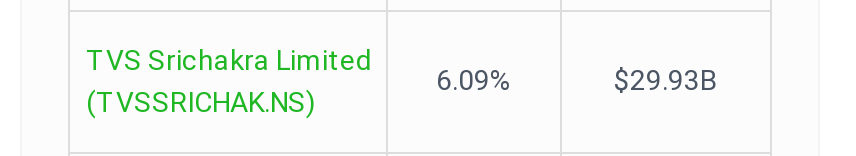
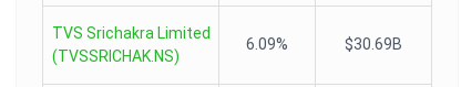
[614,64,718,96] $29.93B -> [345,35,402,53] $30.69B

